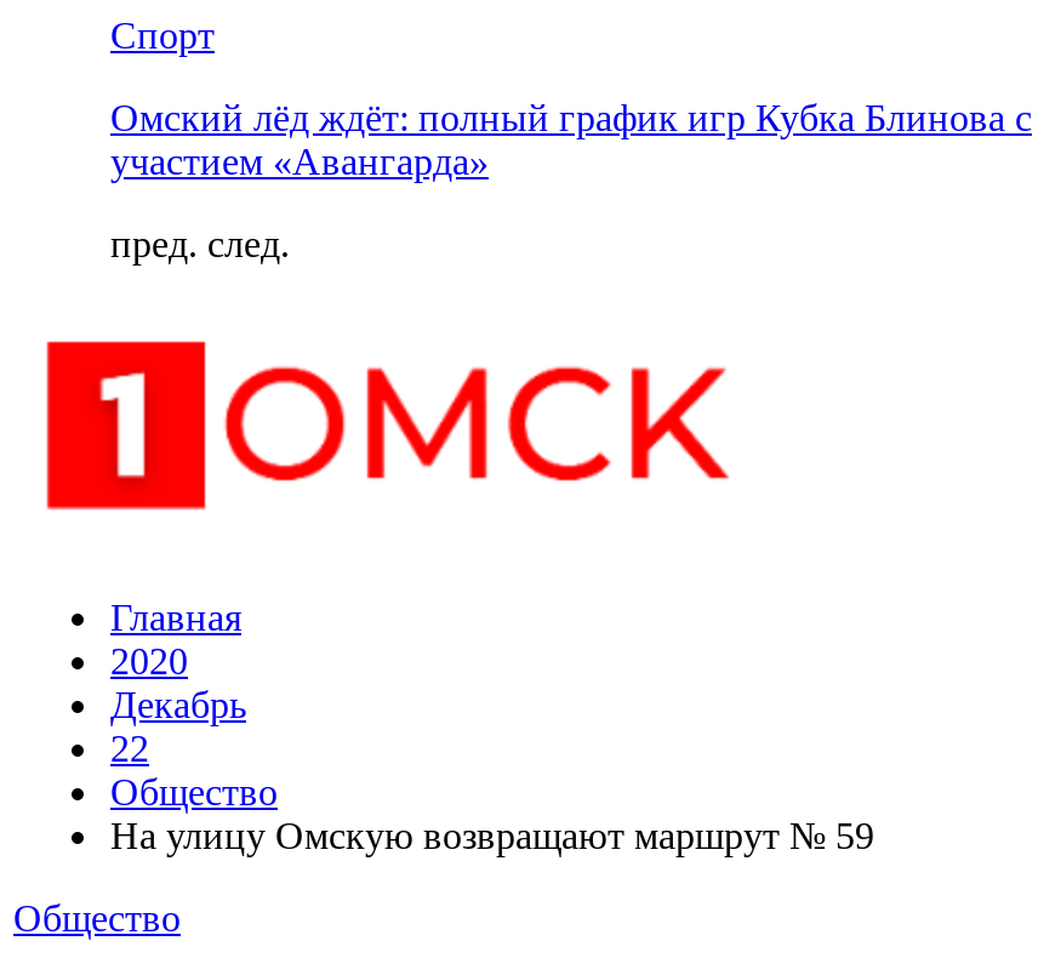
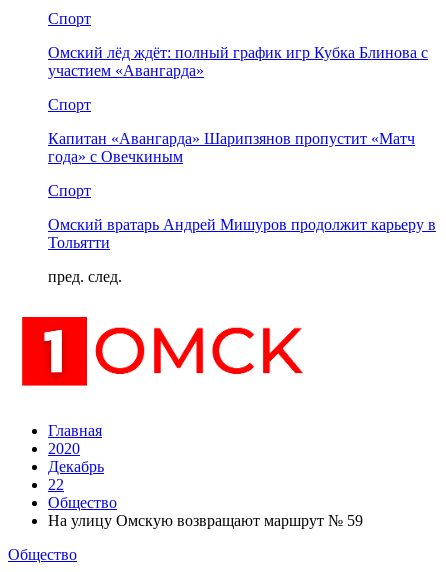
none -> [48,96,436,251] Спорт | Капитан «Авангарда» Шарипзянов пропустит «Матч | года» с Овечкиным | Спорт | Омский вратарь Андрей Мишуров продолжит карьеру в | Тольятти

